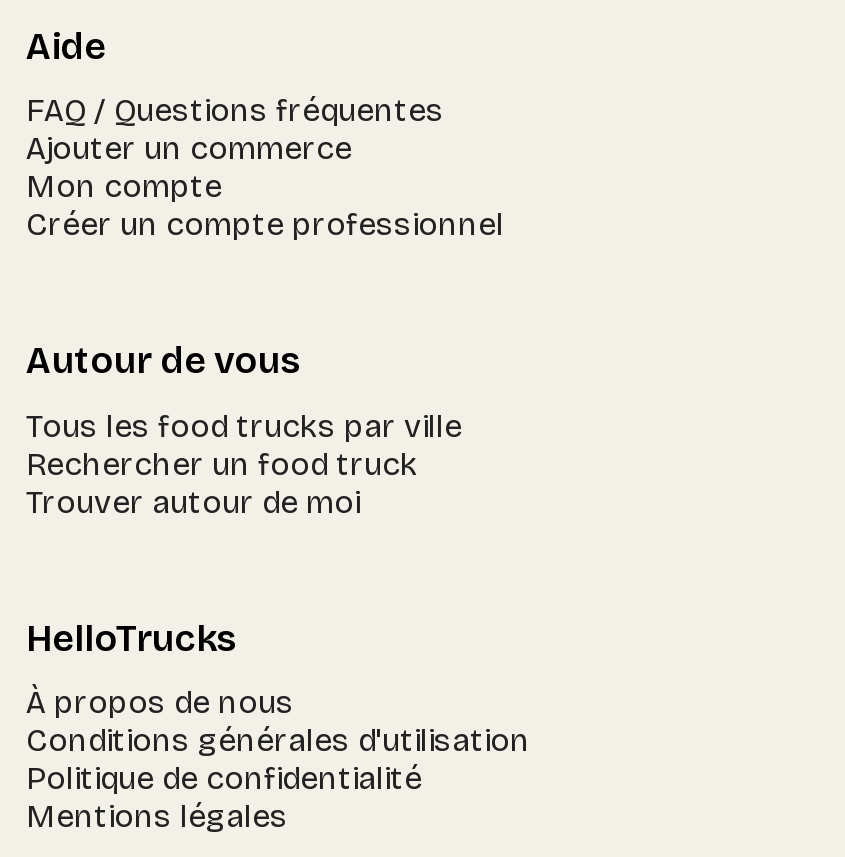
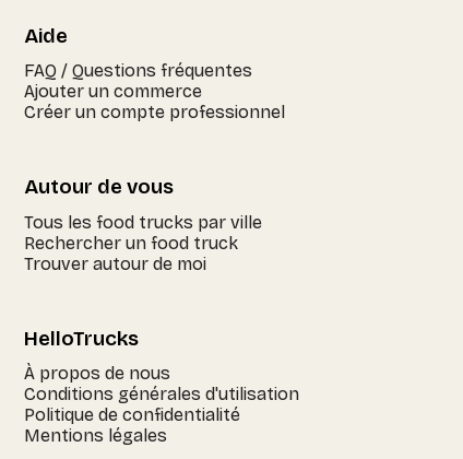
[26,168,222,206] Mon compte -> none

